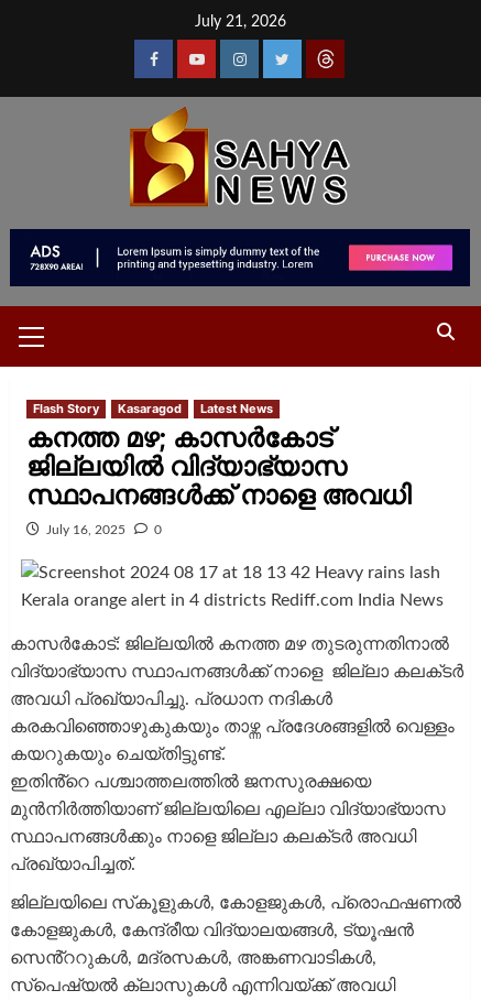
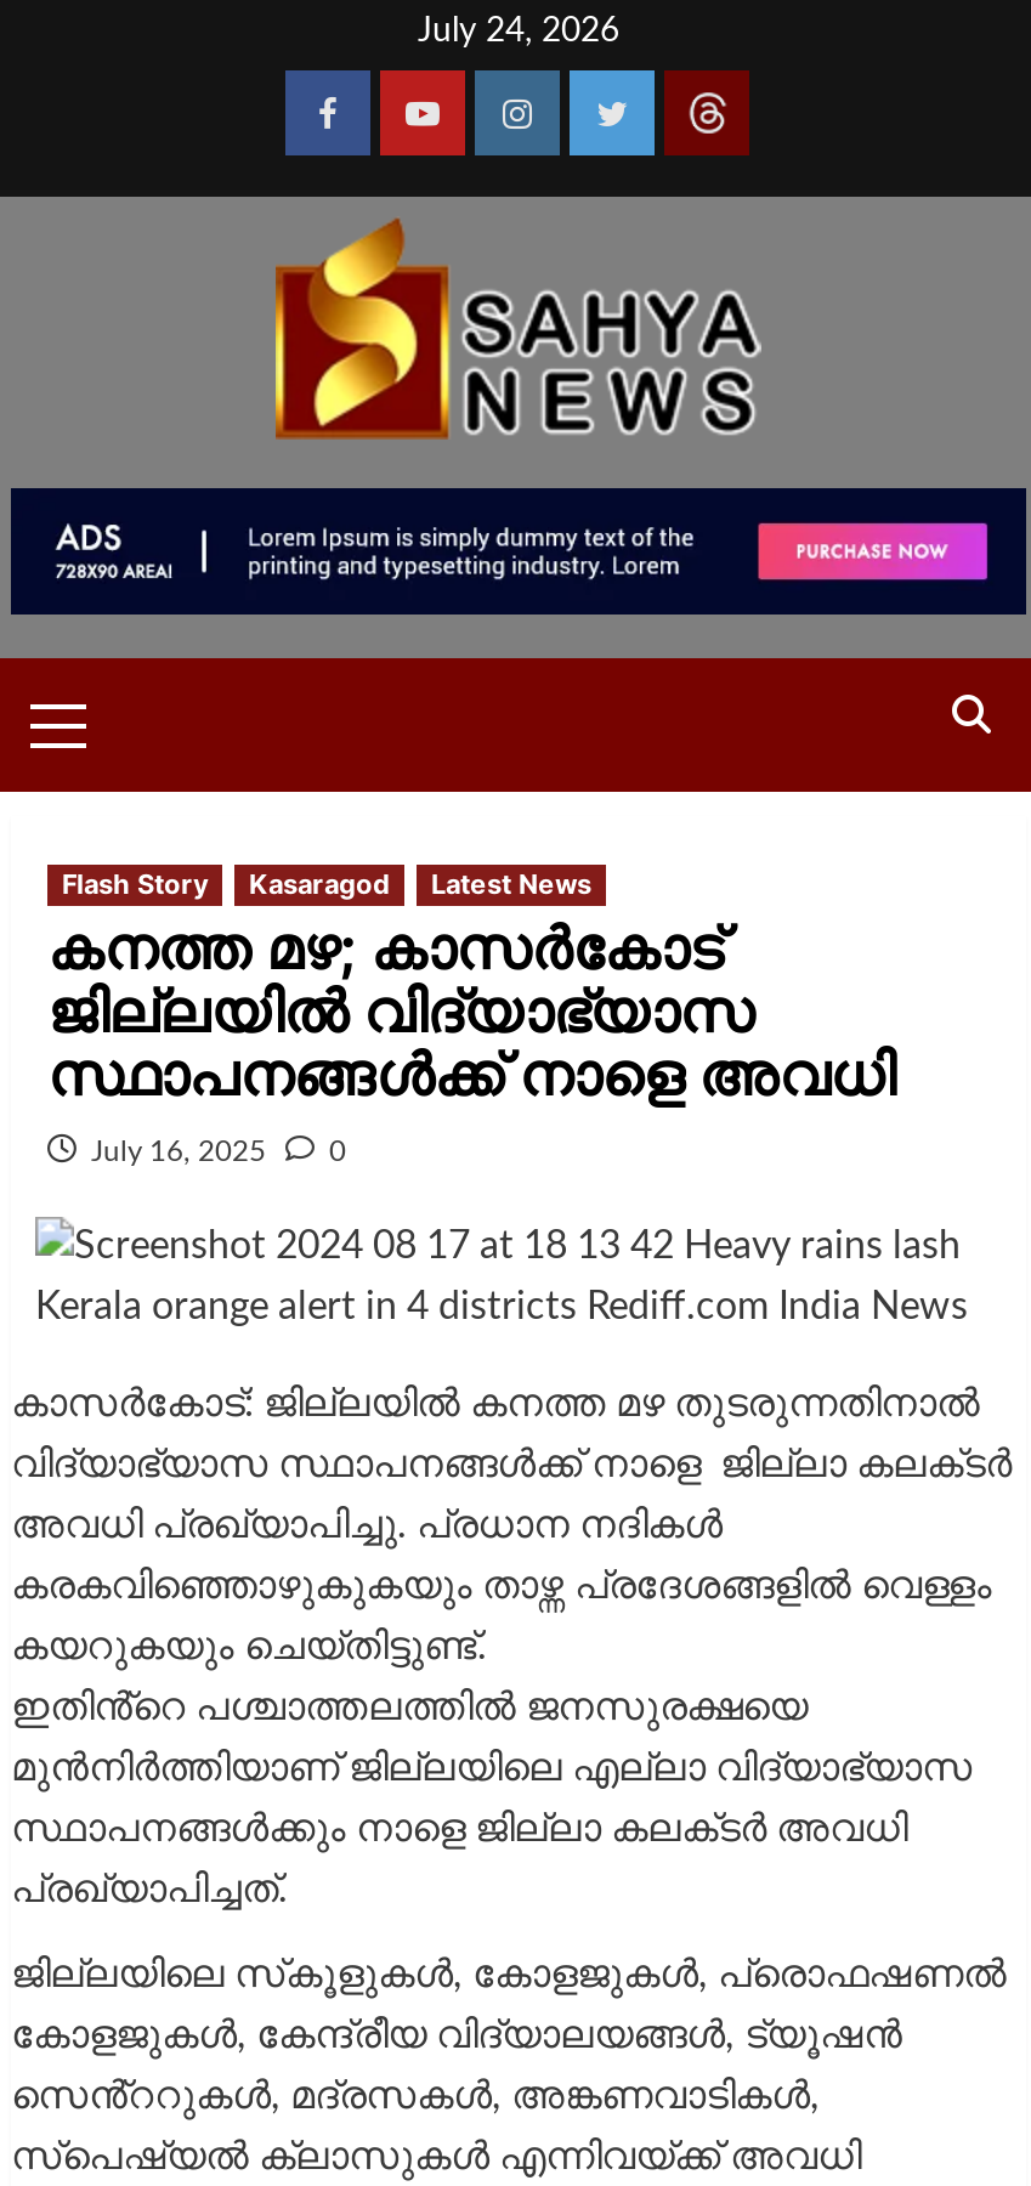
[194,14,286,30] July 21, 2026 -> [418,15,619,49] July 24, 2026

